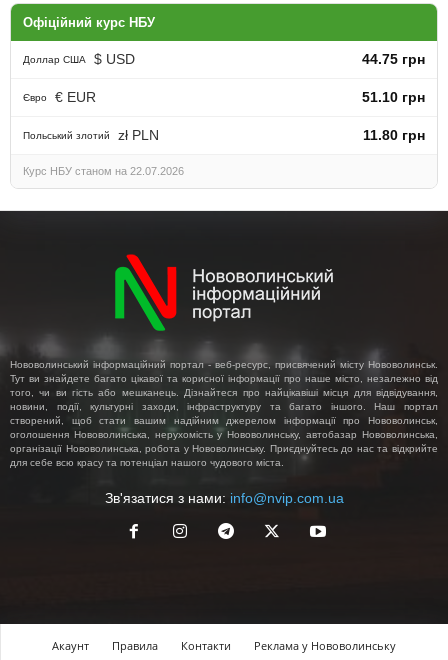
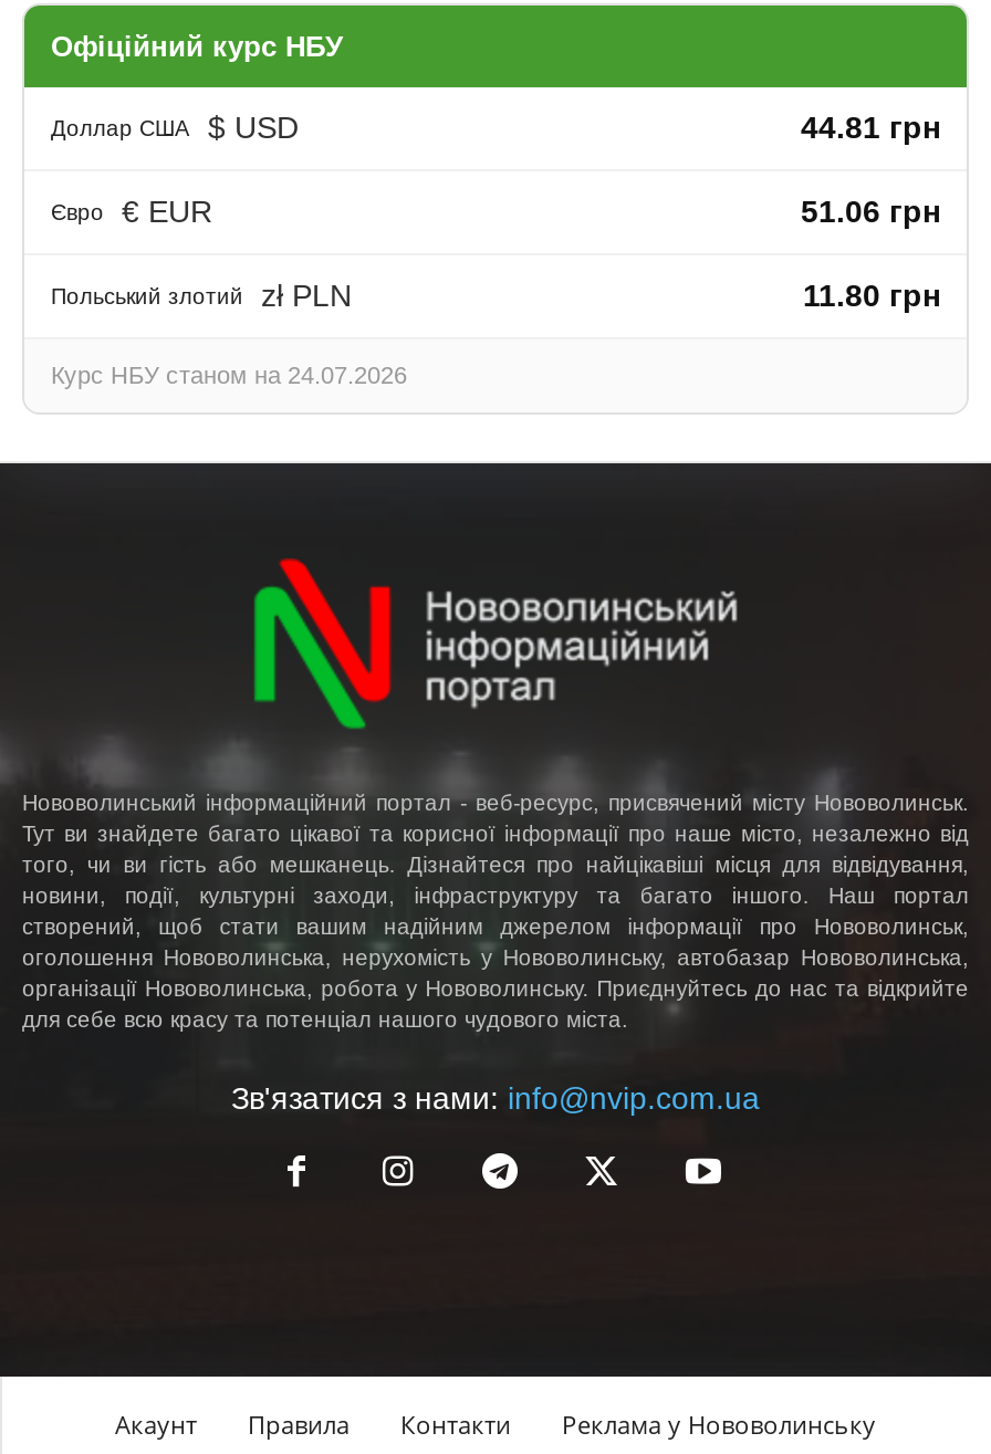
[362,51,425,67] 44.75 грн -> [801,109,940,144] 44.81 грн
[362,89,425,105] 51.10 грн -> [801,193,940,228] 51.06 грн
[23,165,184,177] Курс НБУ станом на 22.07.2026 -> [51,361,407,387] Курс НБУ станом на 24.07.2026

